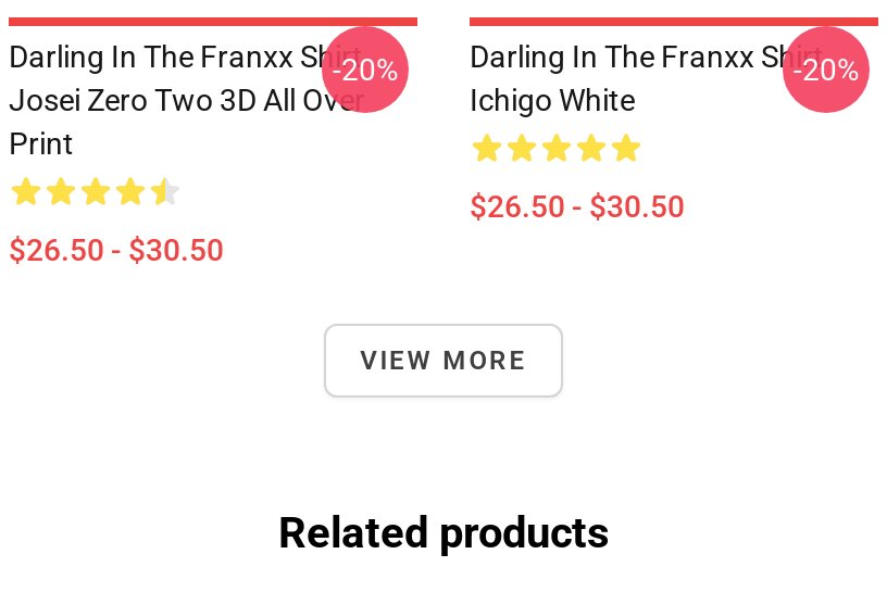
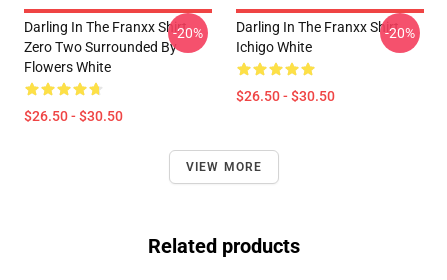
[9,83,365,161] Josei Zero Two 3D All Over | Print -> [24,39,177,75] Zero Two Surrounded By | Flowers White

